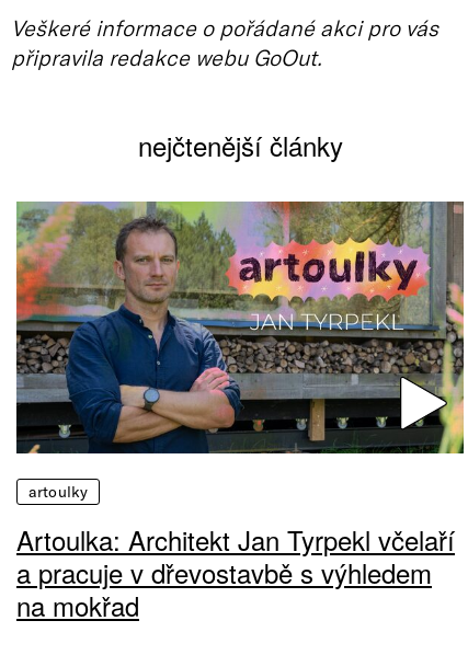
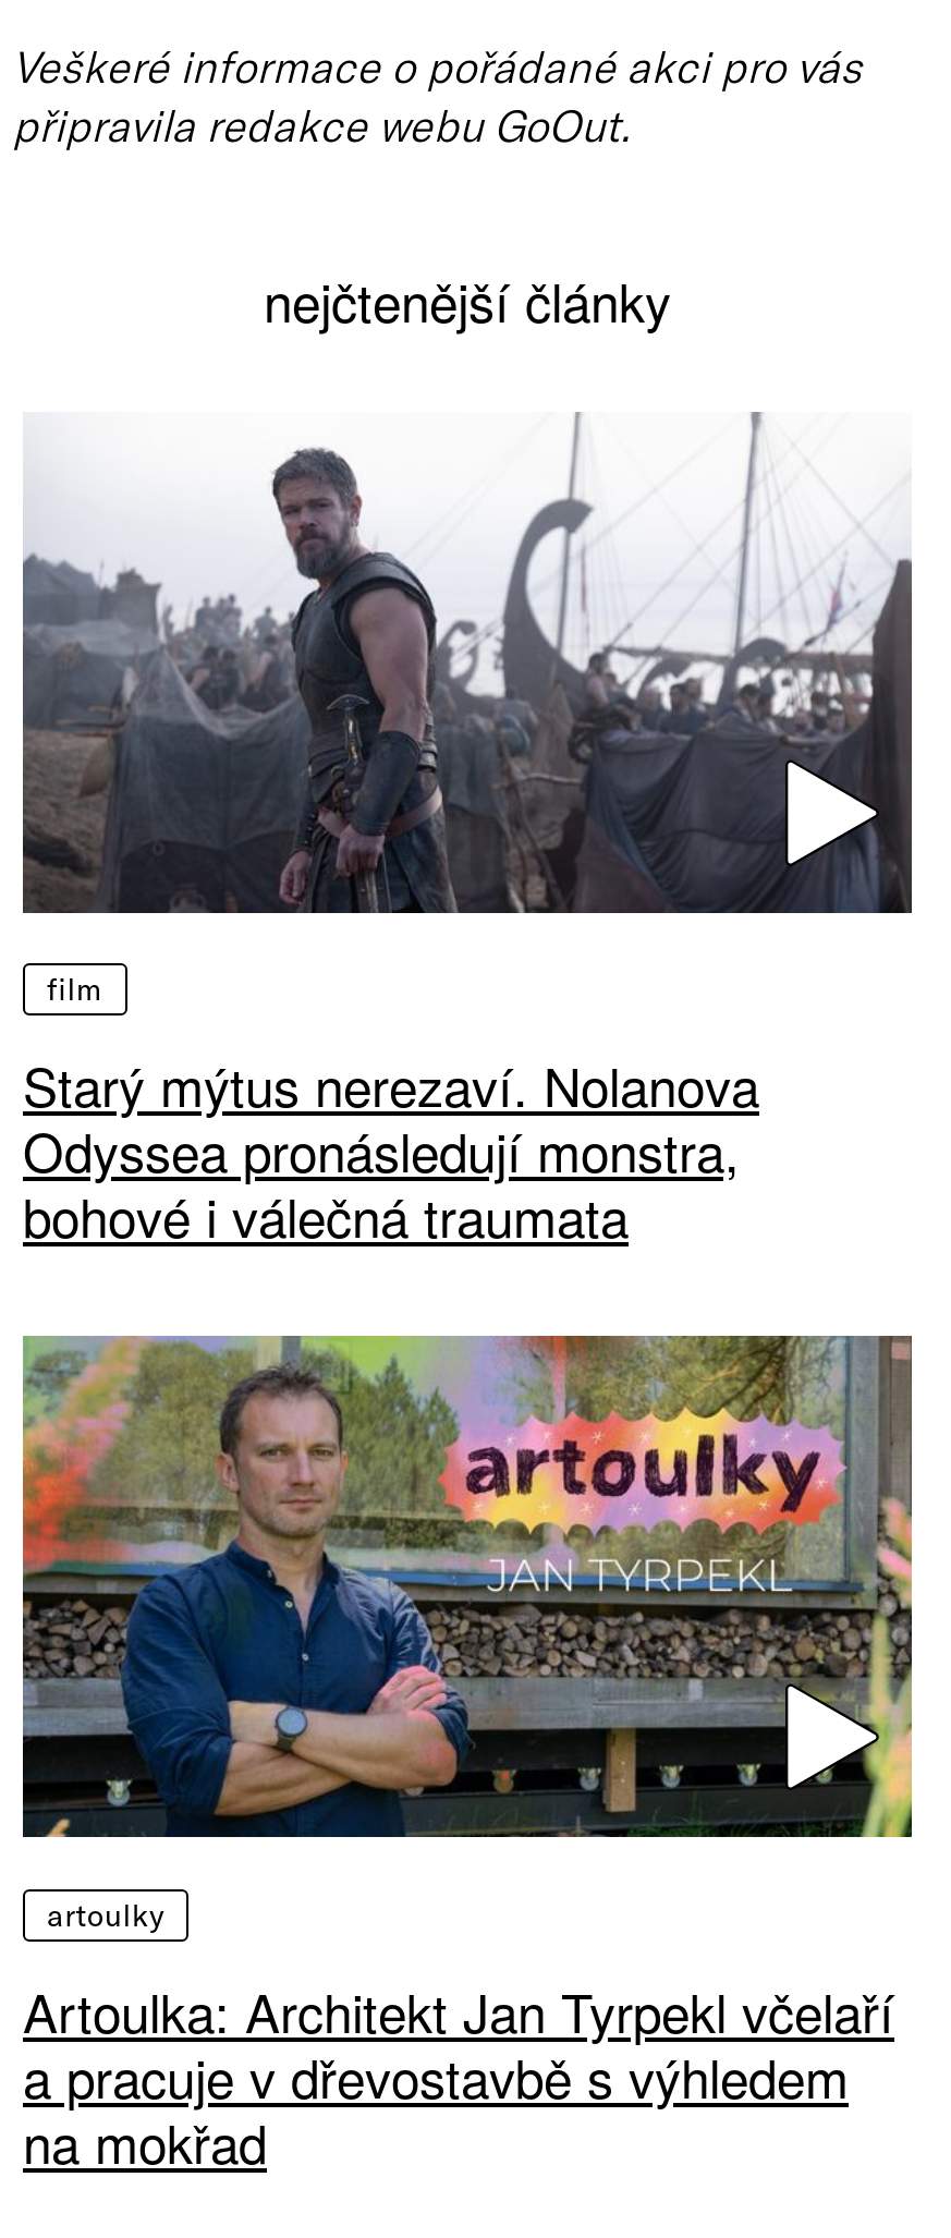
none -> [21,412,914,1254] [image] | film | Starý mýtus nerezaví. Nolanova | Odyssea pronásledují monstra, | bohové i válečná traumata

